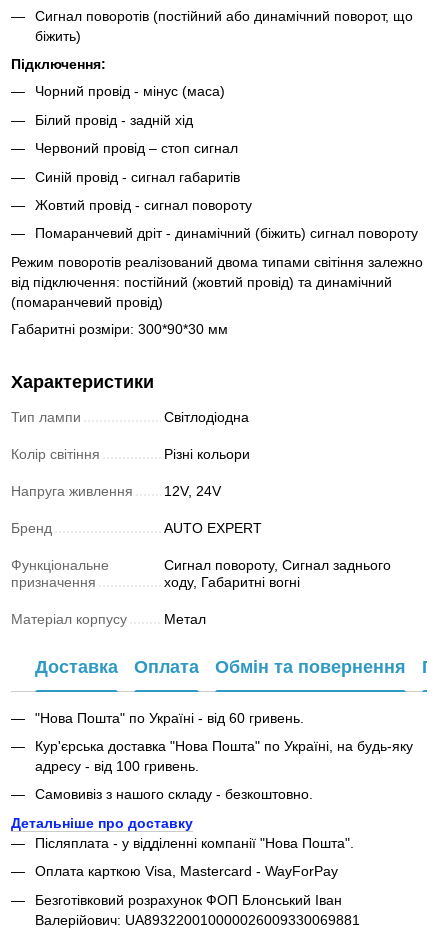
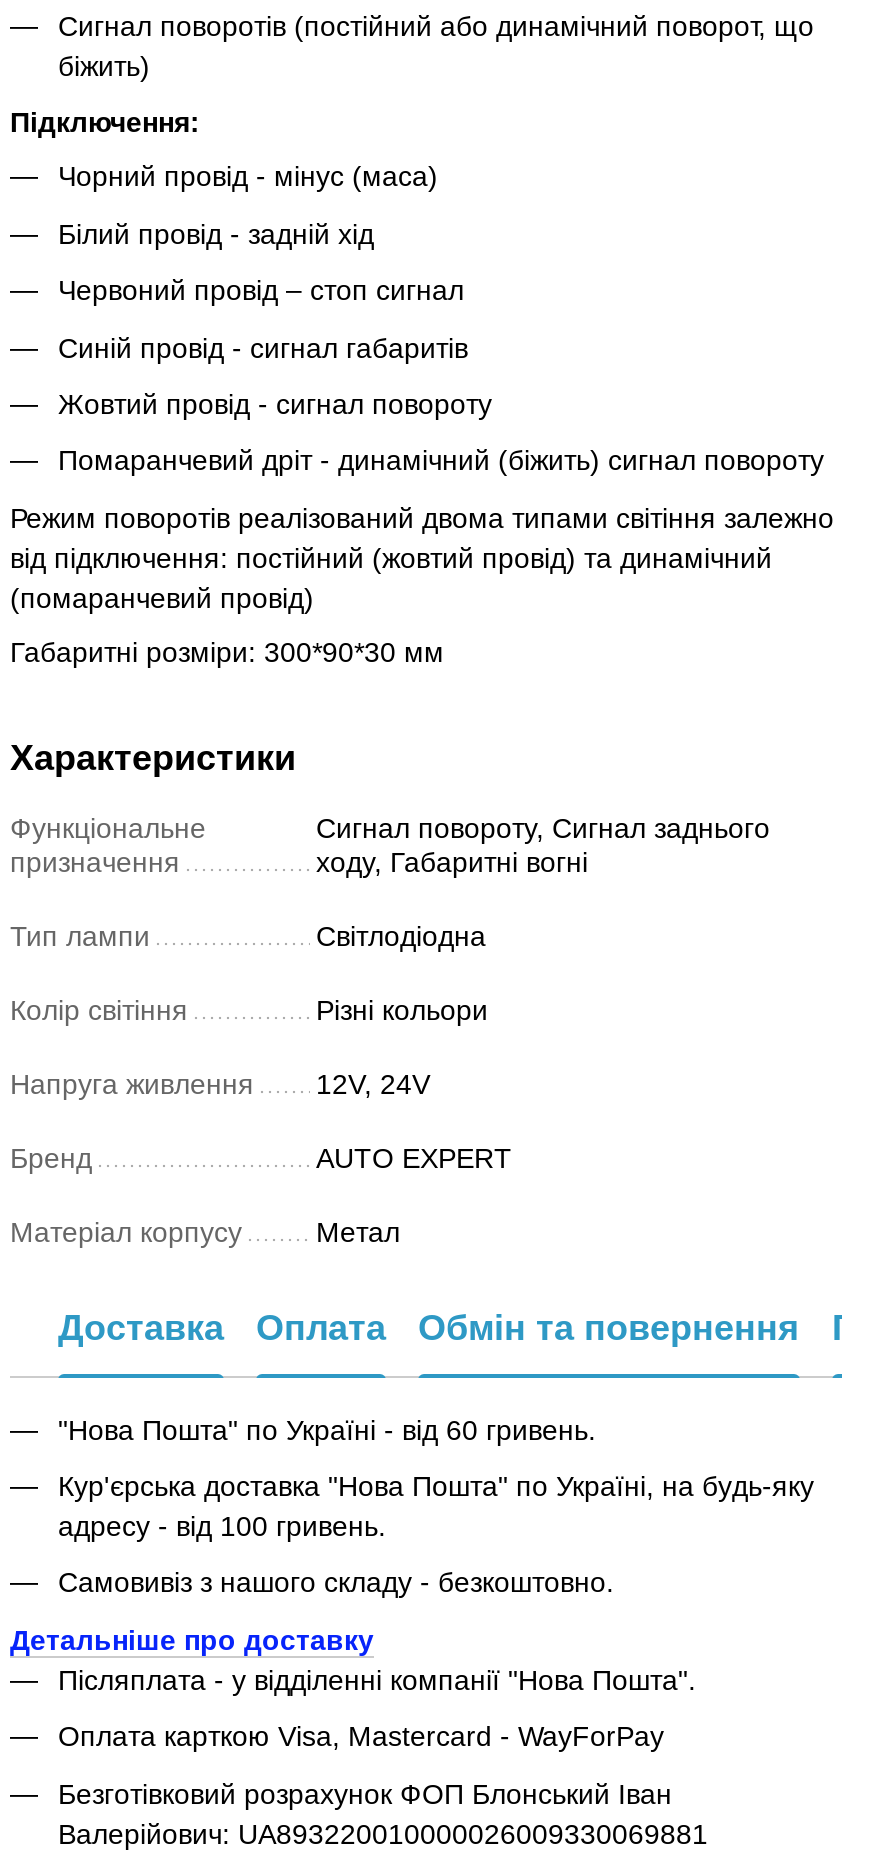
moved [11,409,262,536] -> [10,919,512,1173]: Тип лампи | Світлодіодна | Колір світіння | Різні кольори | Напруга живлення | 12V, 24V | Бренд | AUTO EXPERT
moved [11,557,109,590] -> [10,811,206,877]: Функціональне | призначення
moved [164,557,391,590] -> [316,811,770,877]: Сигнал повороту, Сигнал заднього | ходу, Габаритні вогні

